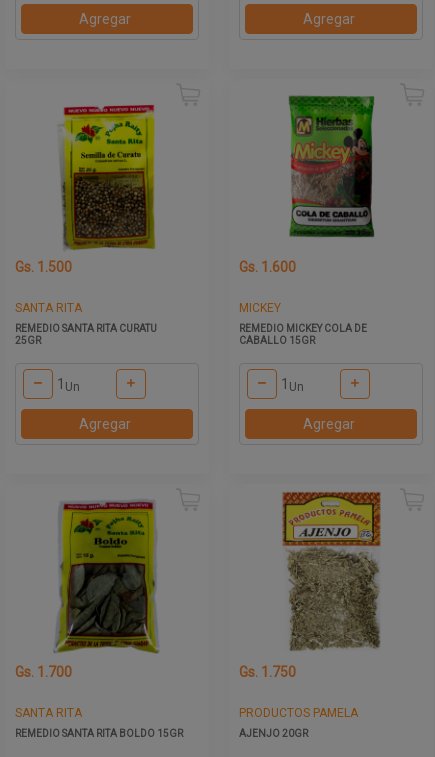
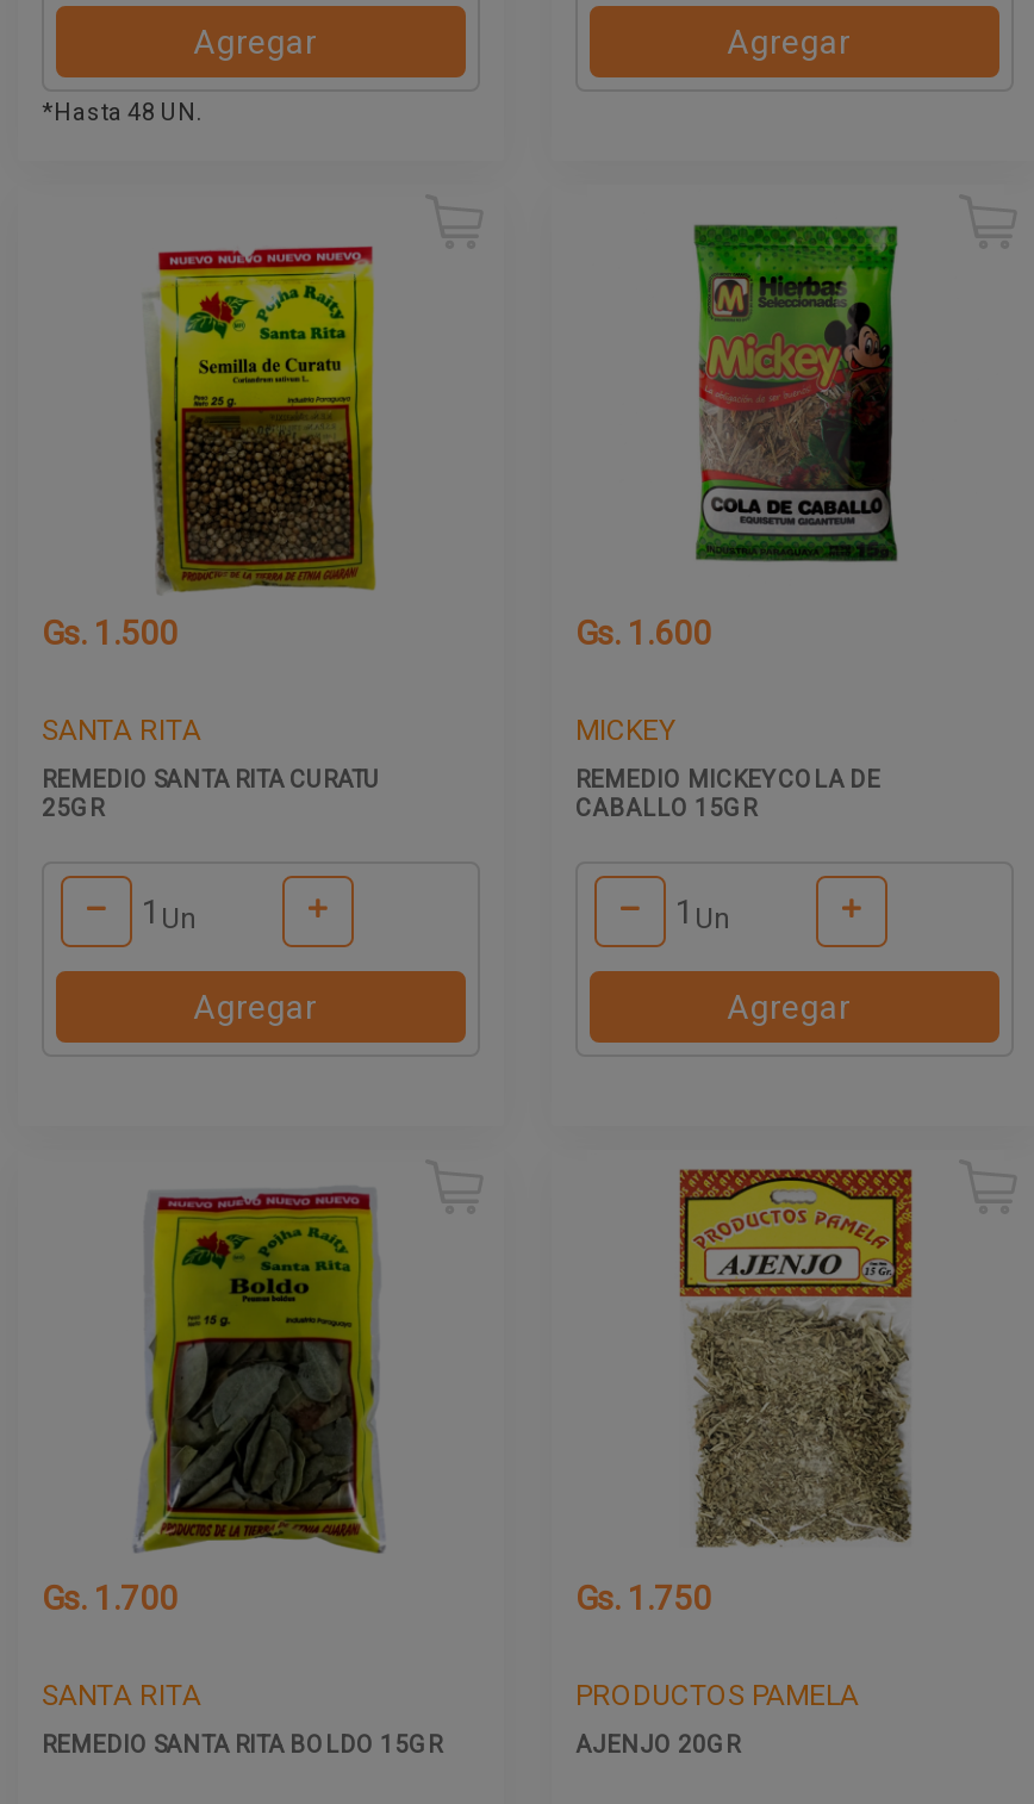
none -> [42,98,204,124] *Hasta 48 UN.

